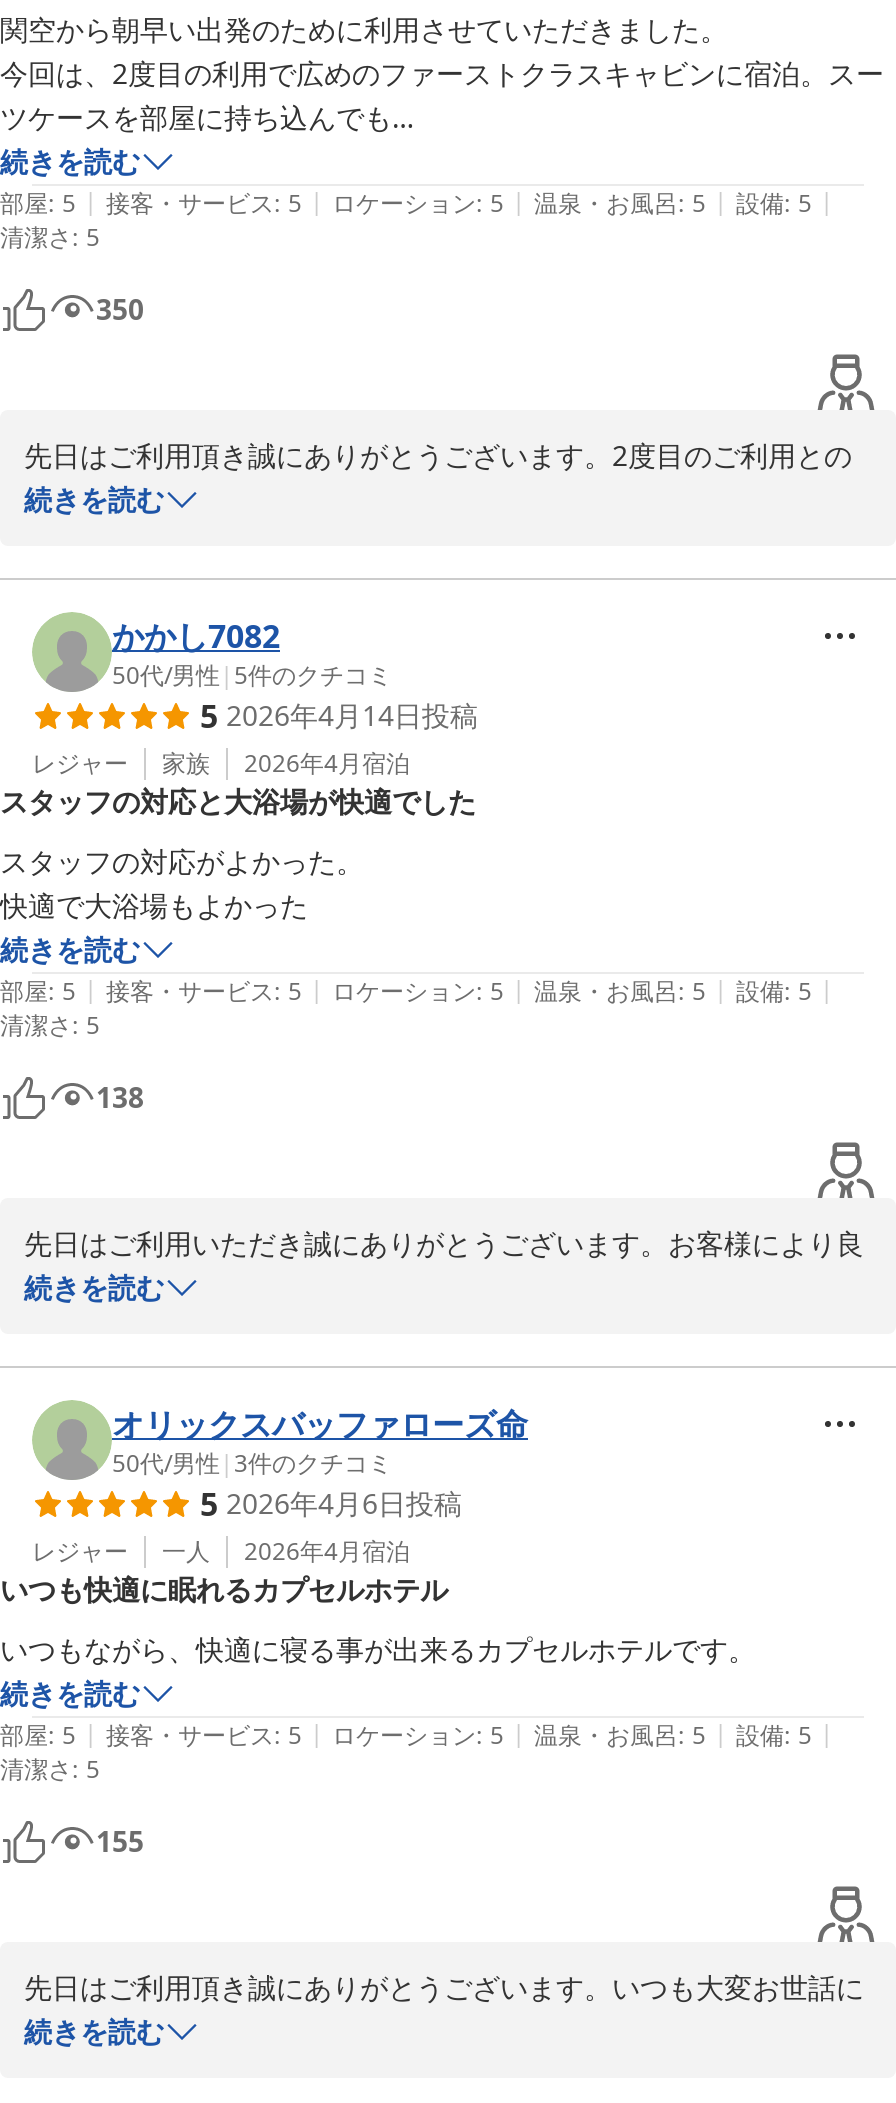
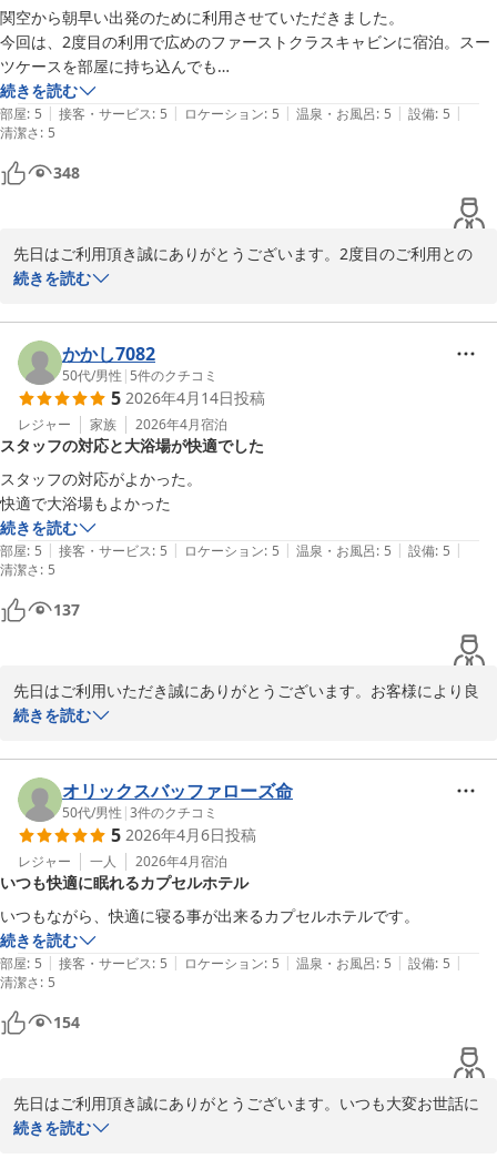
[96,290,144,328] 350 -> [53,162,80,183] 348
[96,1078,144,1116] 138 -> [53,599,80,620] 137
[96,1822,144,1860] 155 -> [53,1012,80,1033] 154

